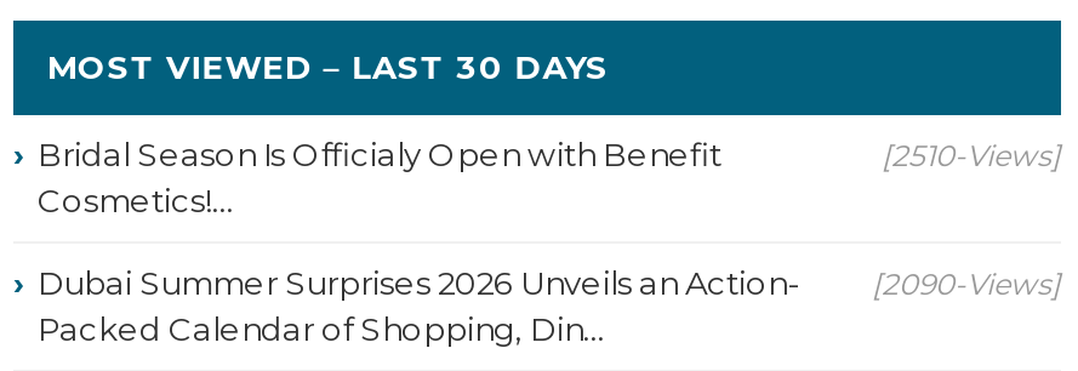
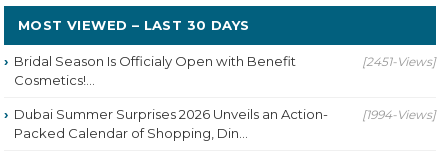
[882,137,1061,173] [2510-Views] -> [362,54,436,69] [2451-Views]
[872,265,1061,301] [2090-Views] -> [362,107,436,122] [1994-Views]

